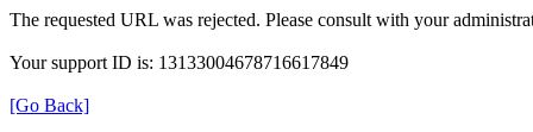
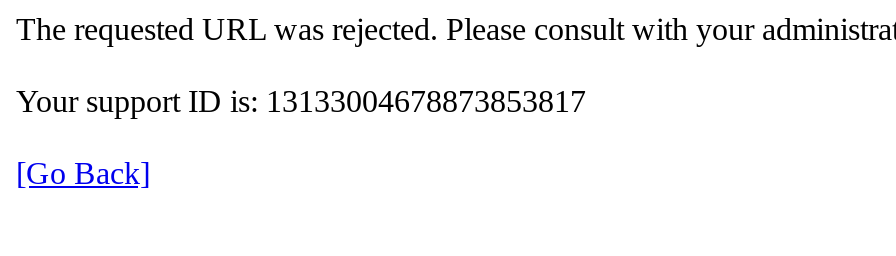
[10,52,349,73] Your support ID is: 13133004678716617849 -> [16,84,586,118] Your support ID is: 13133004678873853817

